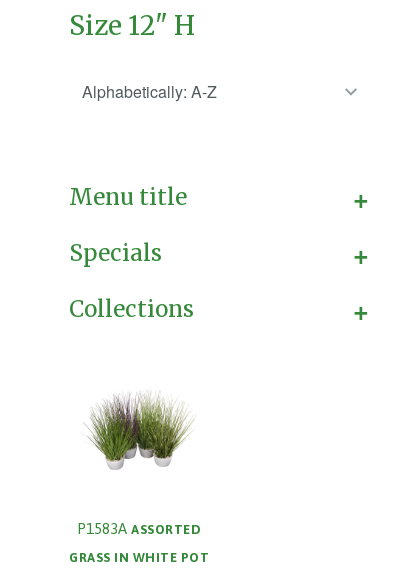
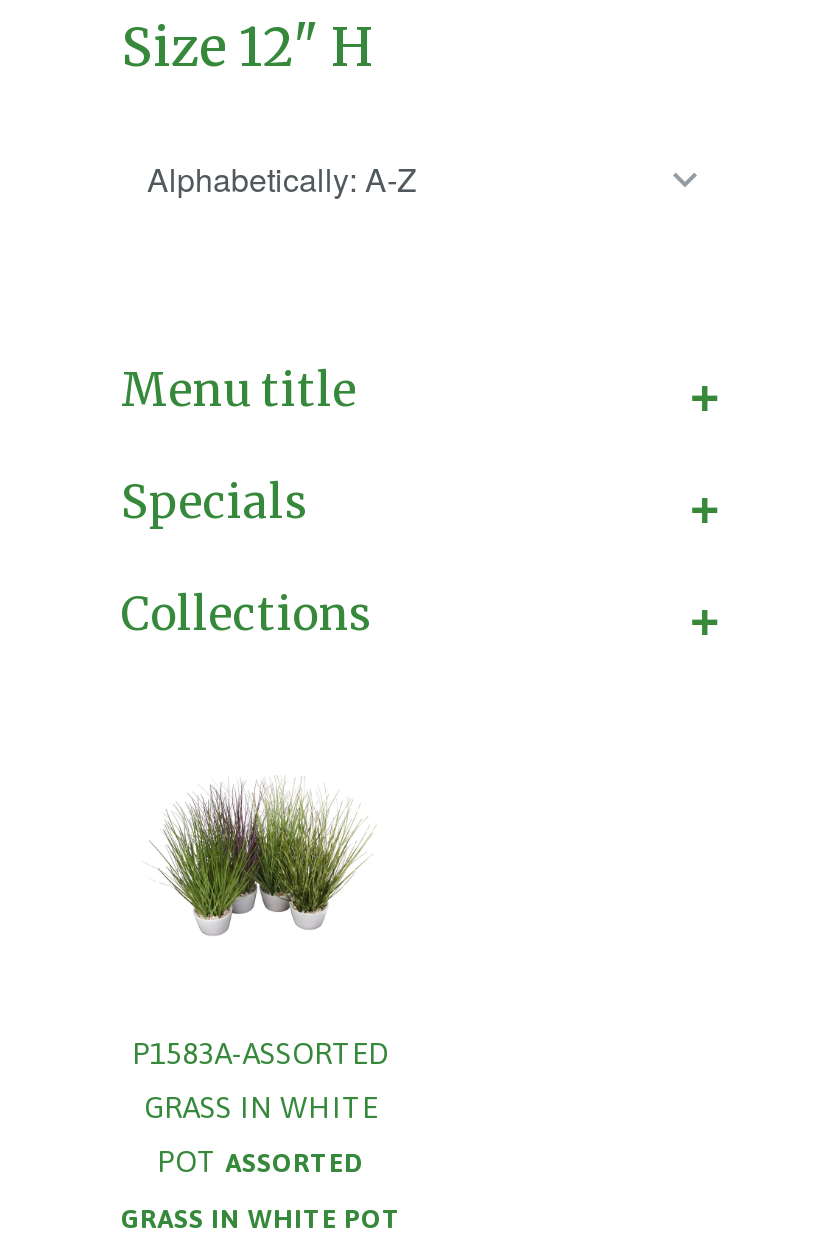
[77,520,201,537] P1583A ASSORTED -> [132,1036,390,1178] P1583A-ASSORTED | GRASS IN WHITE | POT ASSORTED

